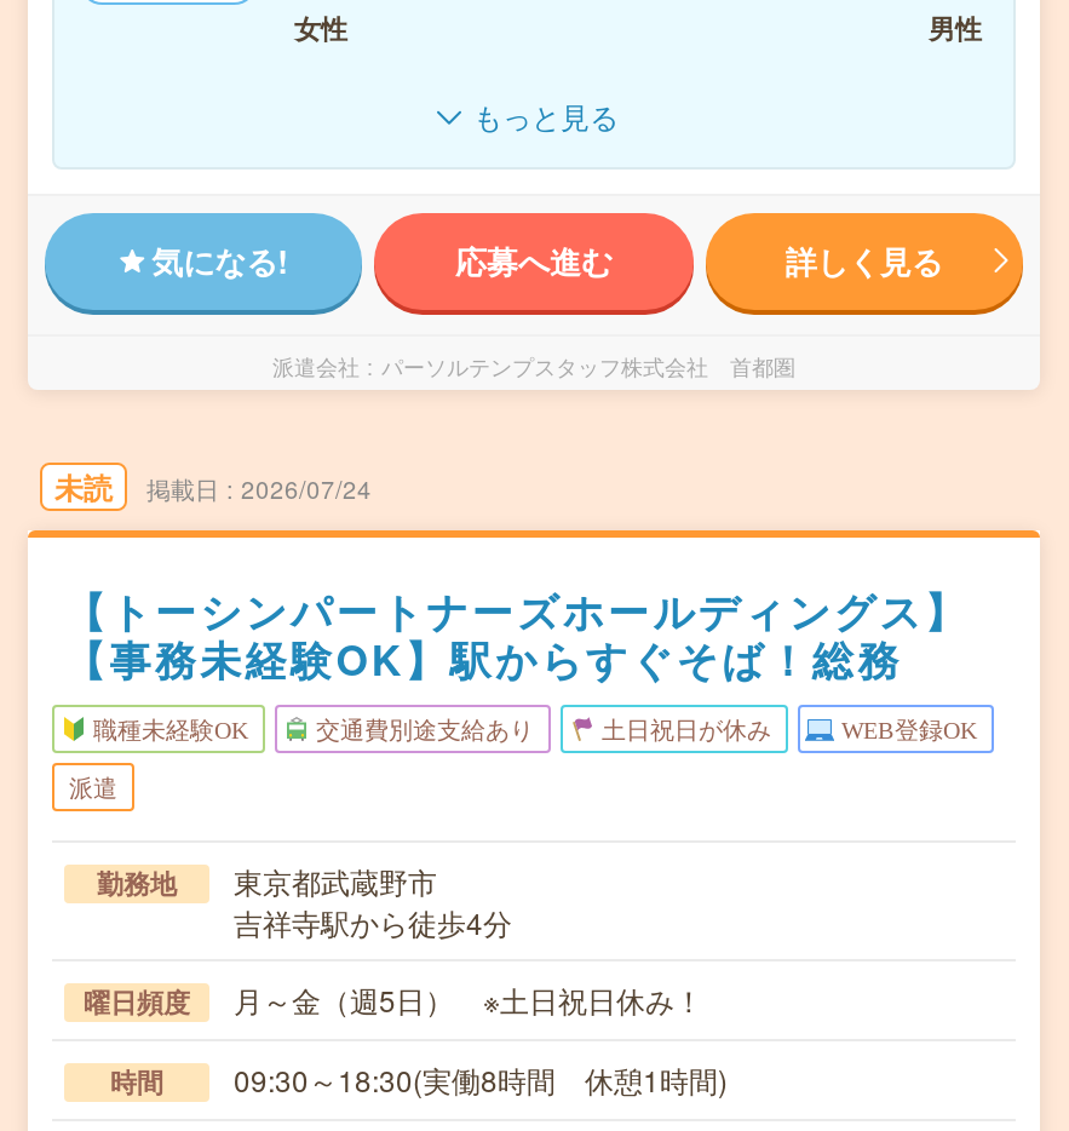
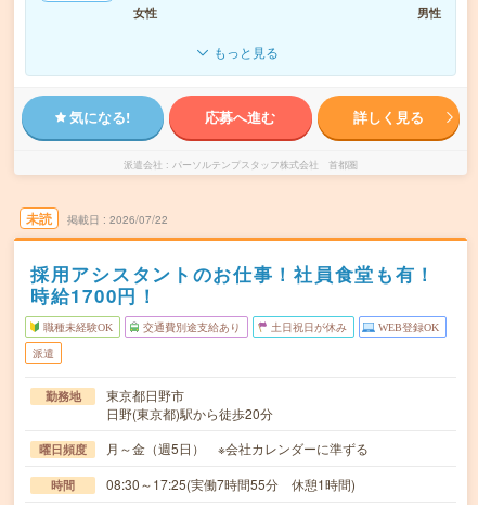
[241,472,372,506] 2026/07/24 -> [109,212,168,227] 2026/07/22
[64,581,970,688] 【トーシンパートナーズホールディングス】 | 【事務未経験OK】駅からすぐそば！総務 -> [30,261,436,308] 採用アシスタントのお仕事！社員食堂も有！ | 時給1700円！
[234,860,512,942] 東京都武蔵野市 | 吉祥寺駅から徒歩4分 -> [106,386,273,422] 東京都日野市 | 日野(東京都)駅から徒歩20分
[234,978,703,1020] 月～金（週5日） ※土日祝日休み！ -> [106,439,369,457] 月～金（週5日） ※会社カレンダーに準ずる
[234,1058,728,1100] 09:30～18:30(実働8時間 休憩1時間) -> [106,475,356,493] 08:30～17:25(実働7時間55分 休憩1時間)

